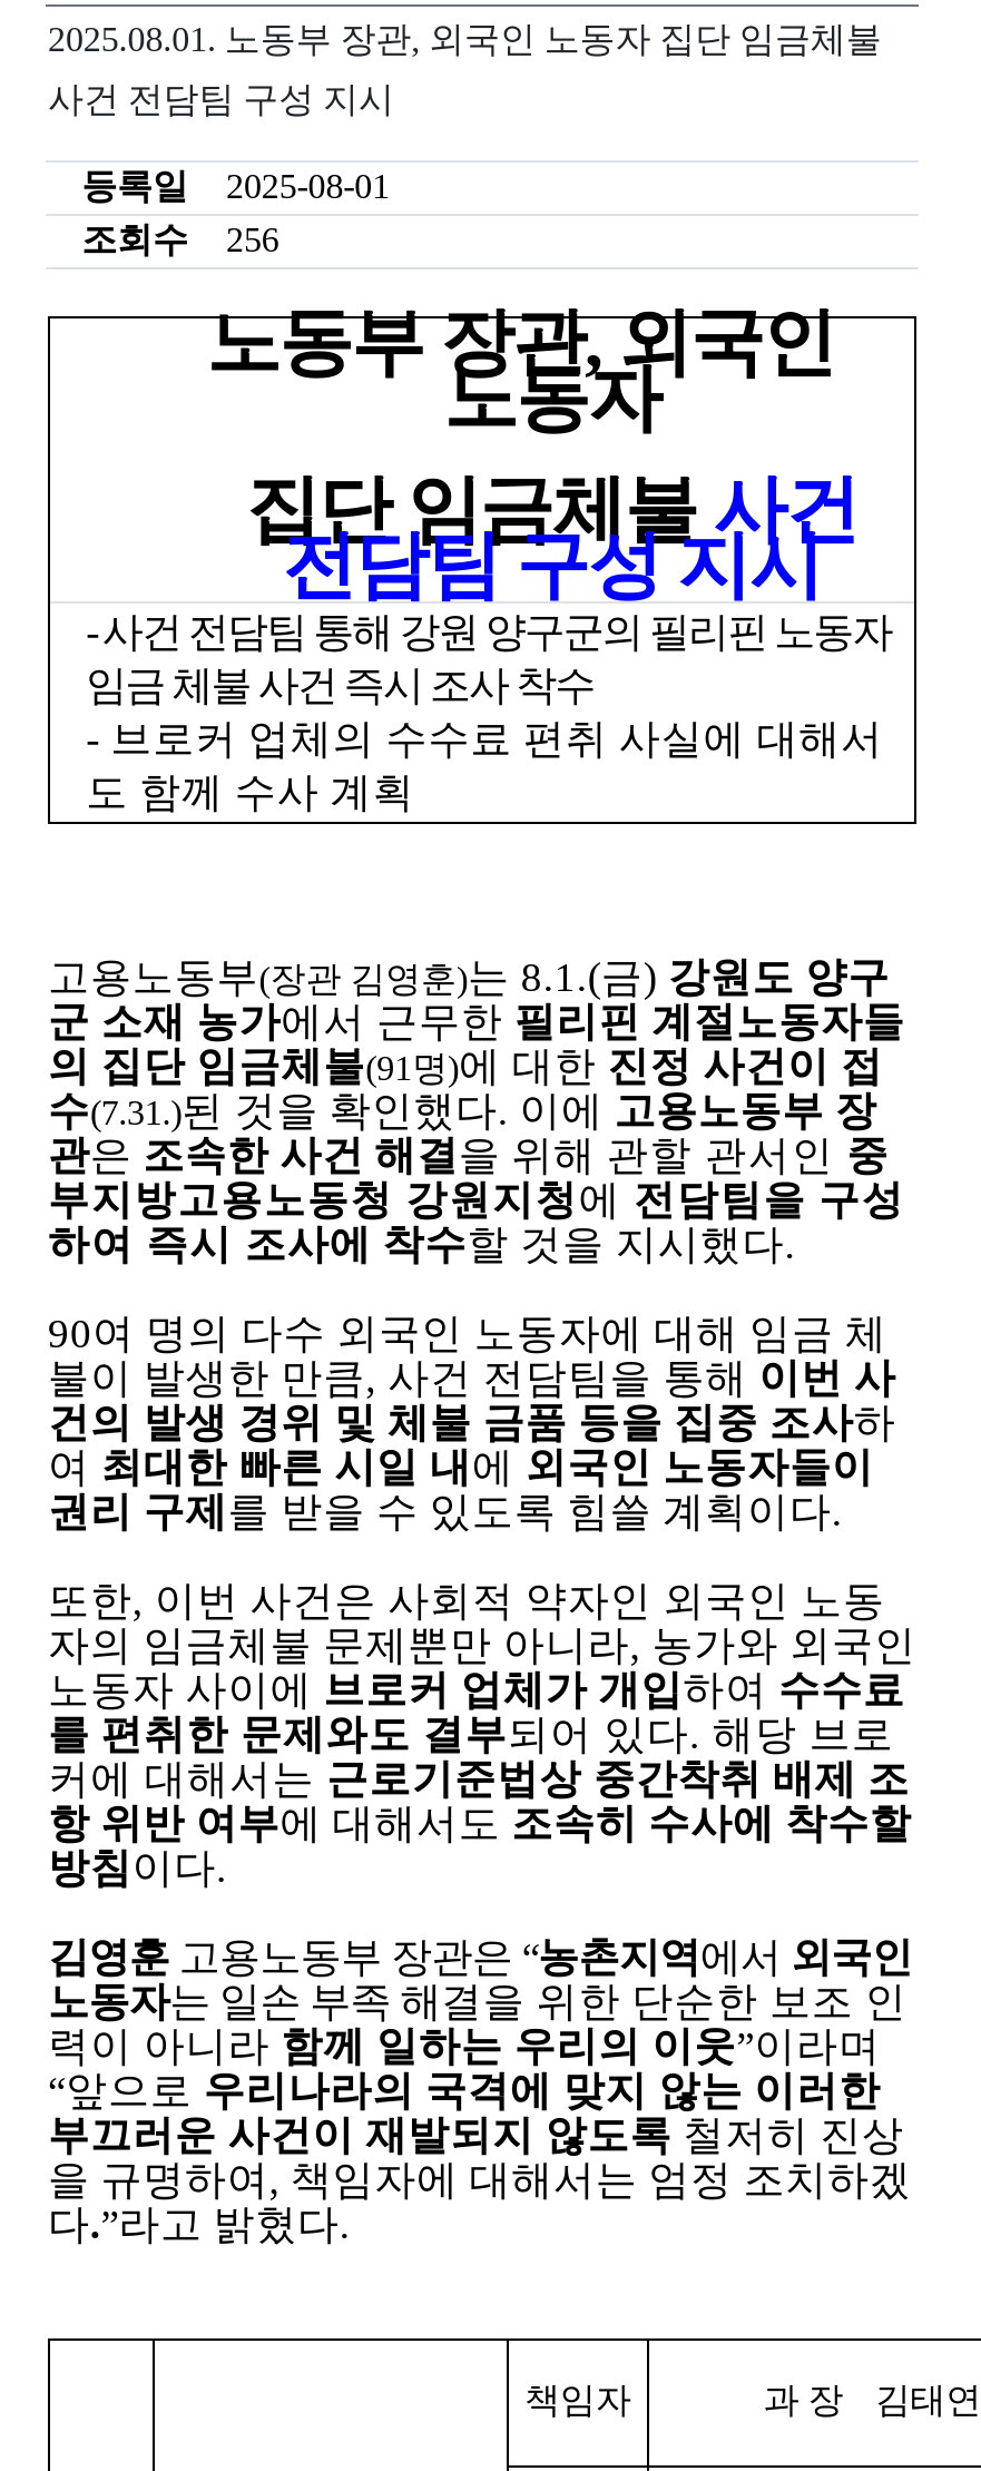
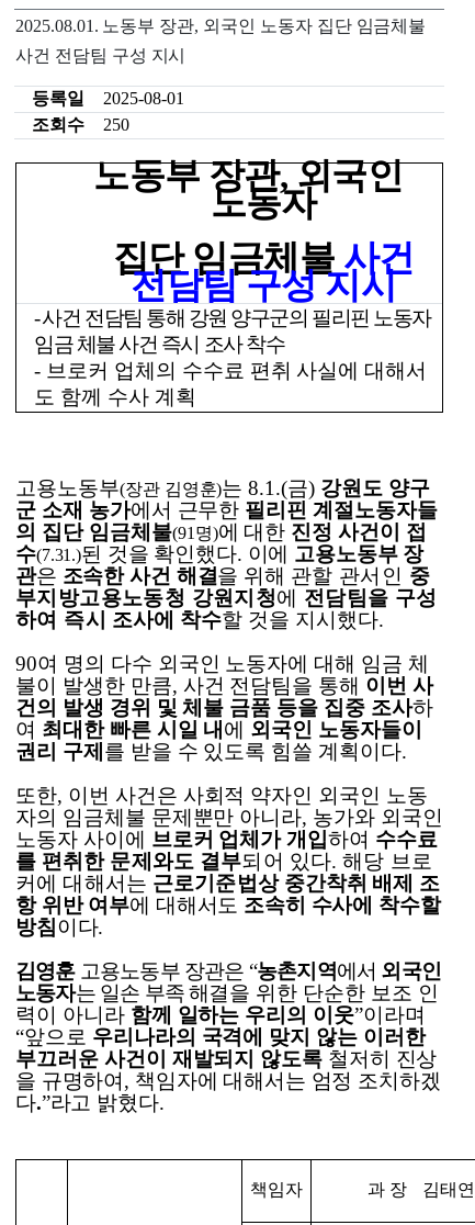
[82,220,279,258] 조회수 256 -> [32,115,129,134] 조회수 250

